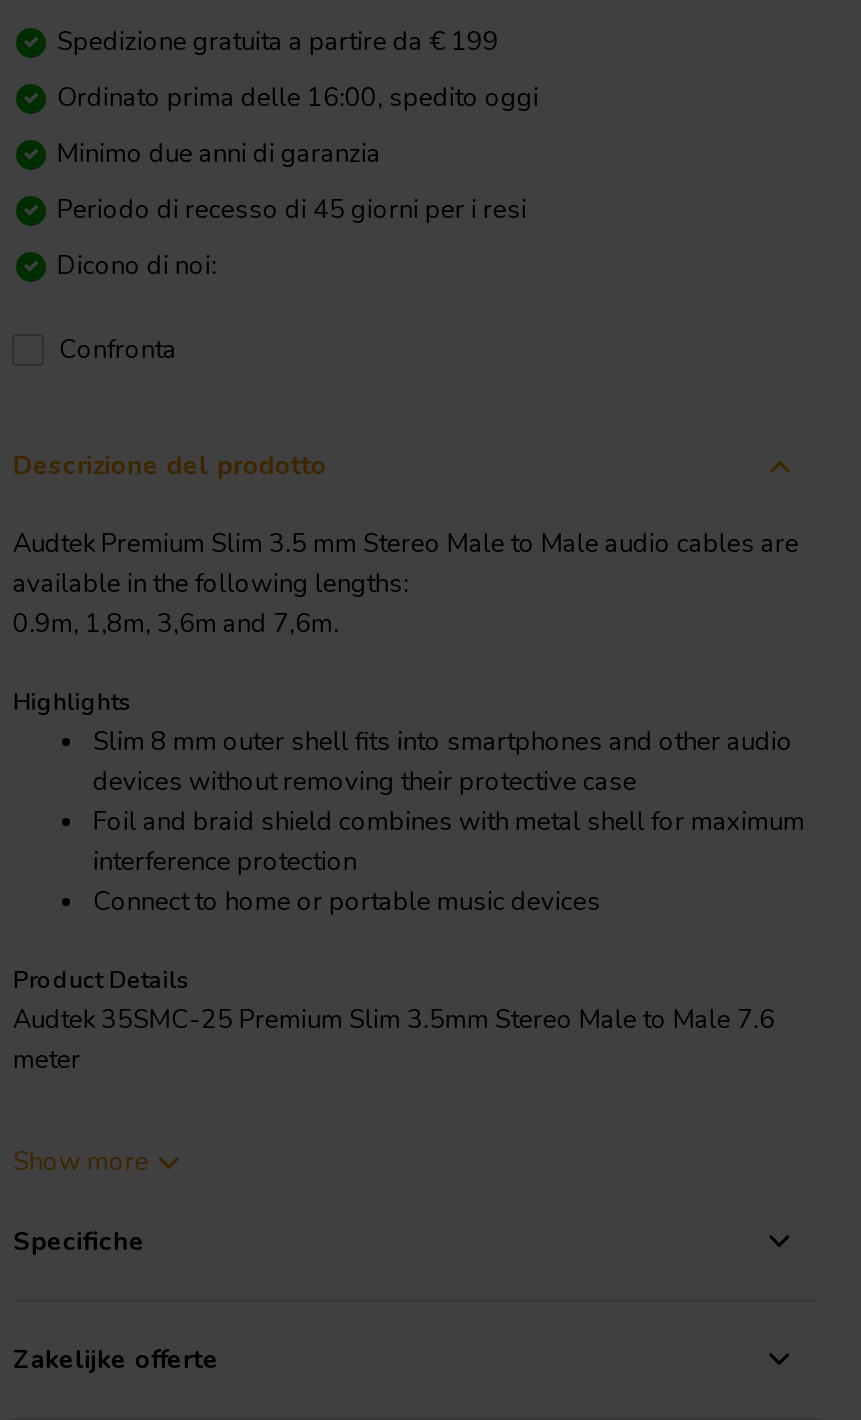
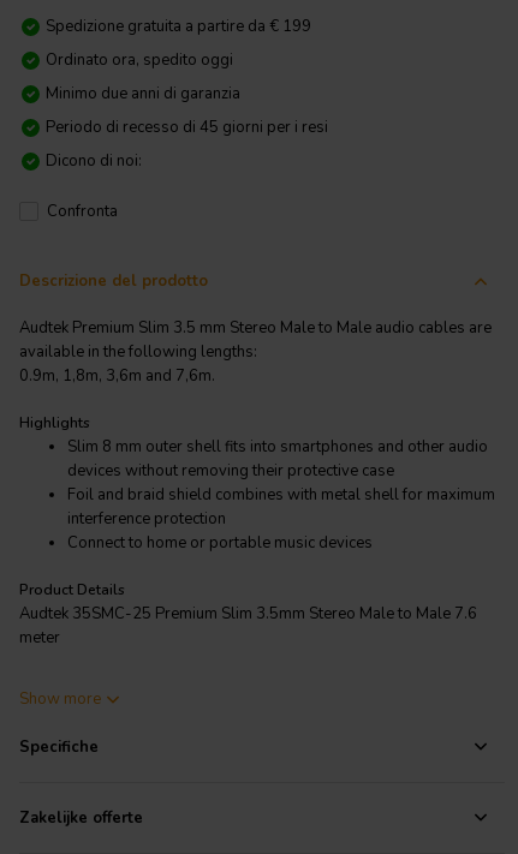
[57,80,539,116] Ordinato prima delle 16:00, spedito oggi -> [46,49,234,71] Ordinato ora, spedito oggi

